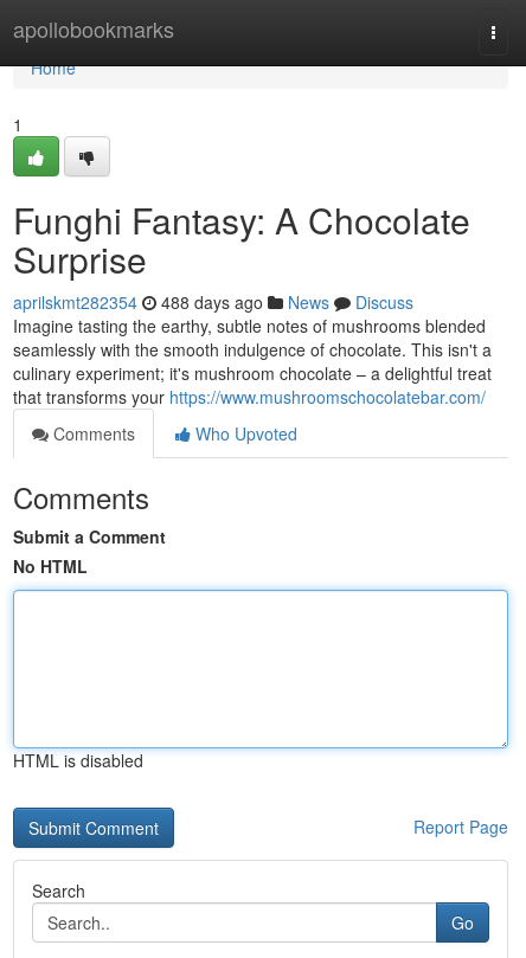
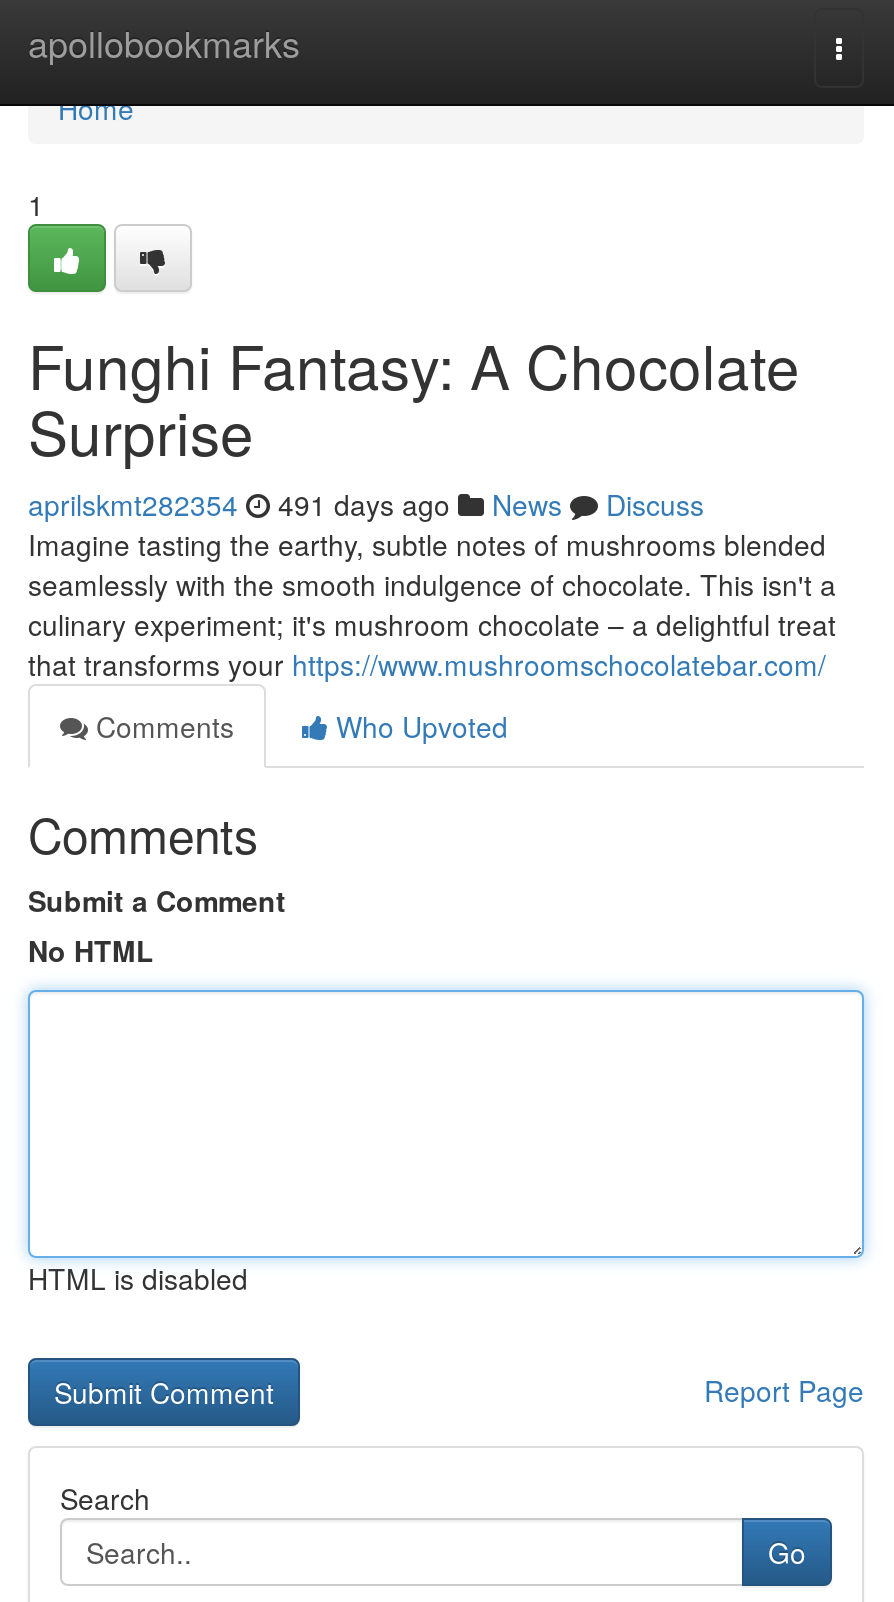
[13,290,413,314] aprilskmt282354 488 days ago News Discuss -> [28,484,704,524] aprilskmt282354 491 days ago News Discuss

